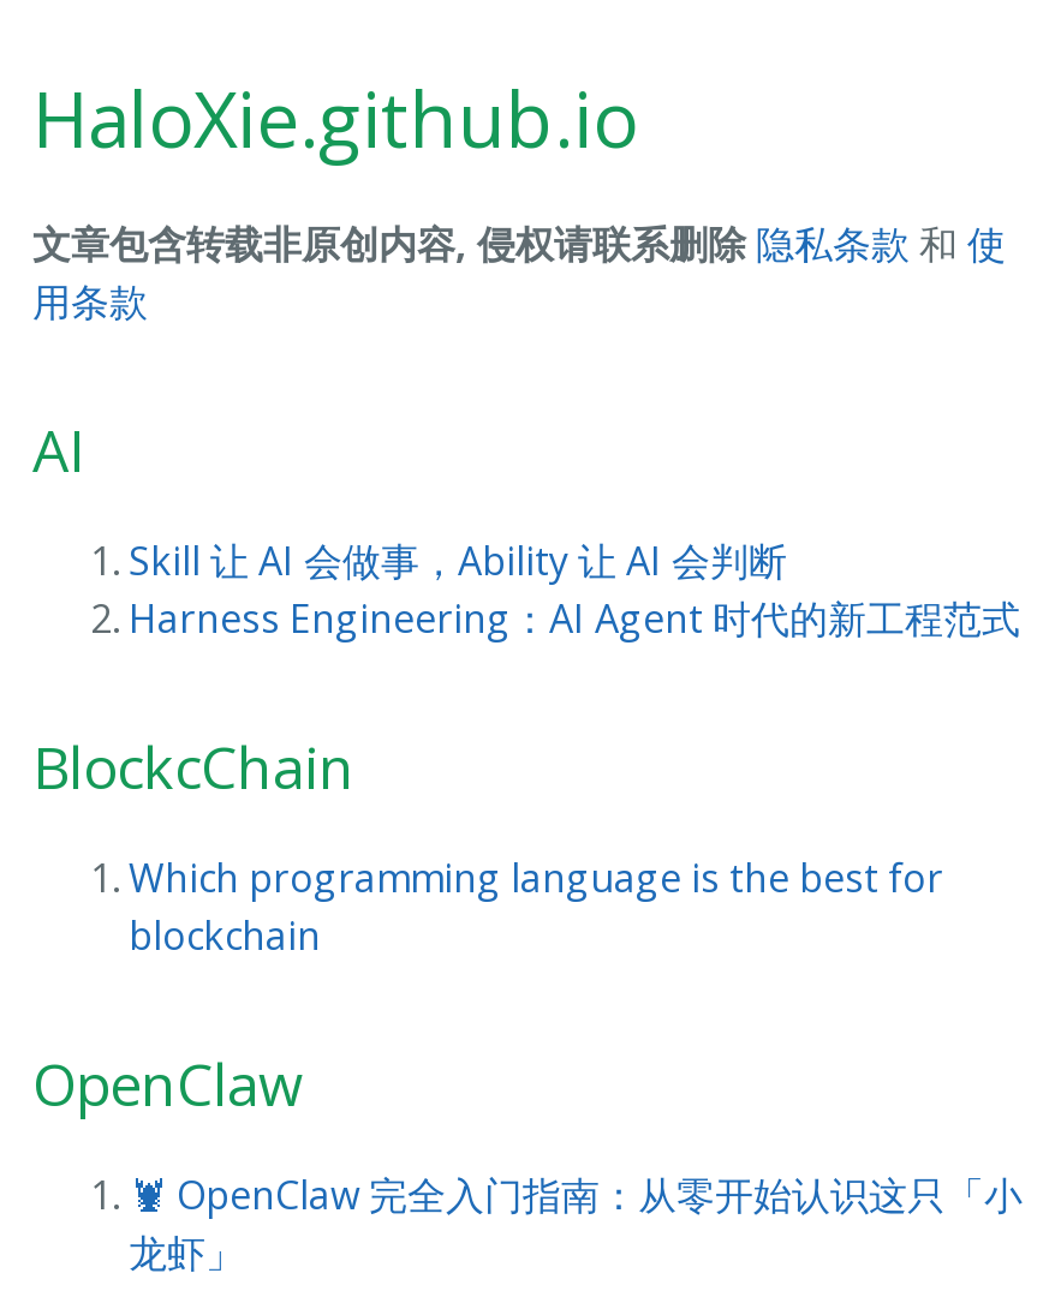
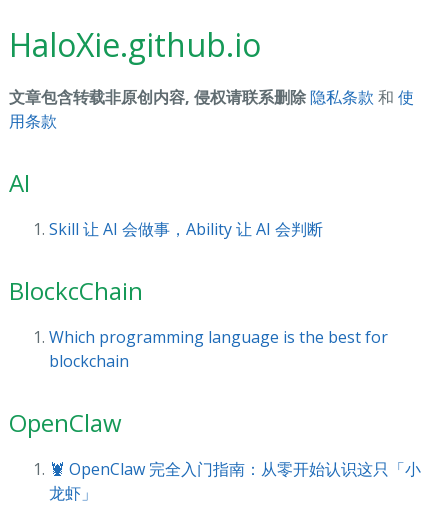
[129,593,1020,646] Harness Engineering：AI Agent 时代的新工程范式 -> none

